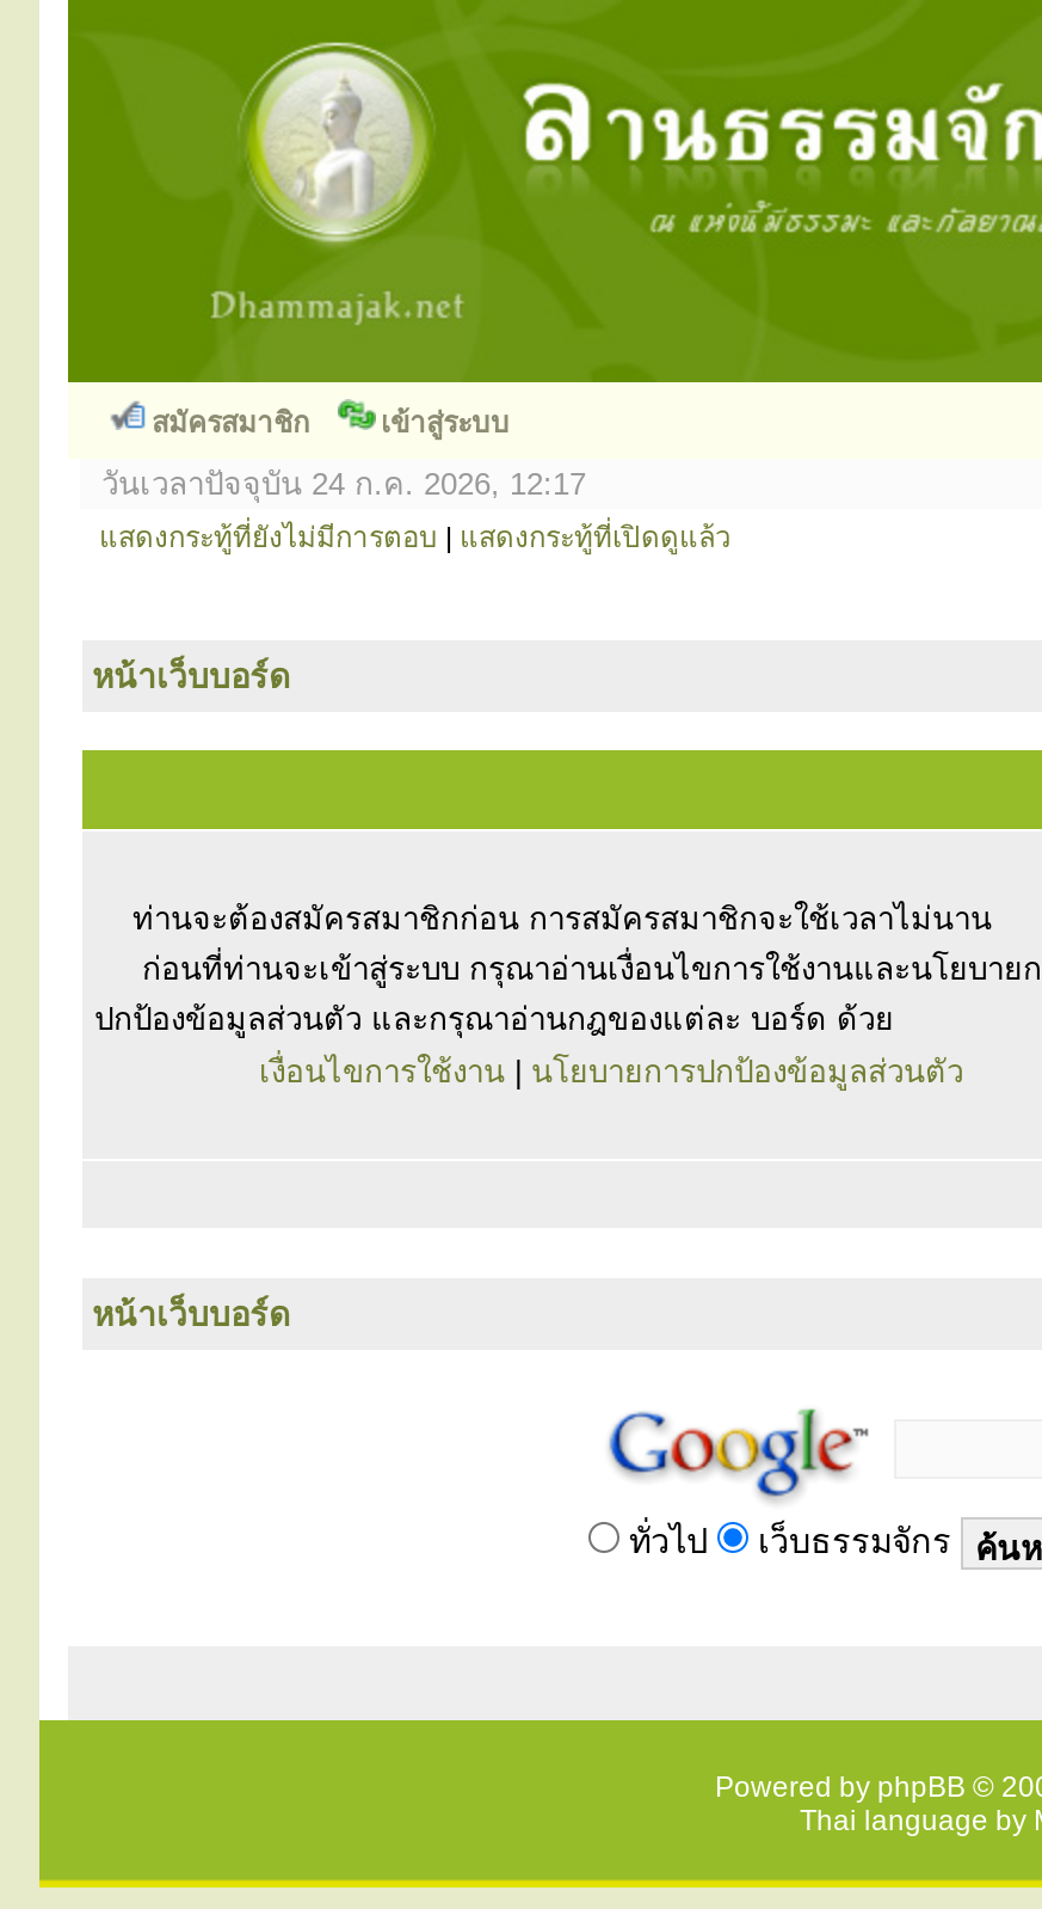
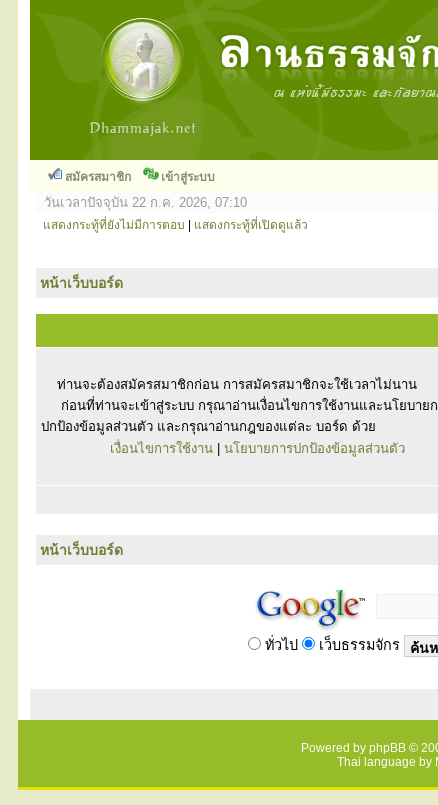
[101,466,605,502] วันเวลาปัจจุบัน 24 ก.ค. 2026, 12:17 -> [44,195,255,210] วันเวลาปัจจุบัน 22 ก.ค. 2026, 07:10

